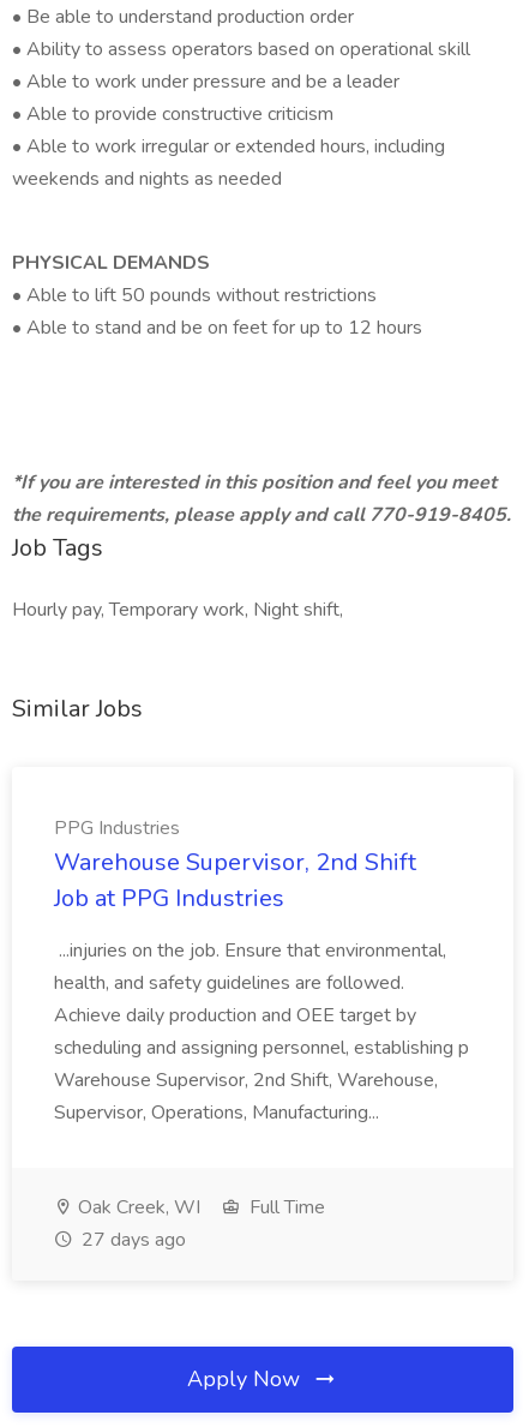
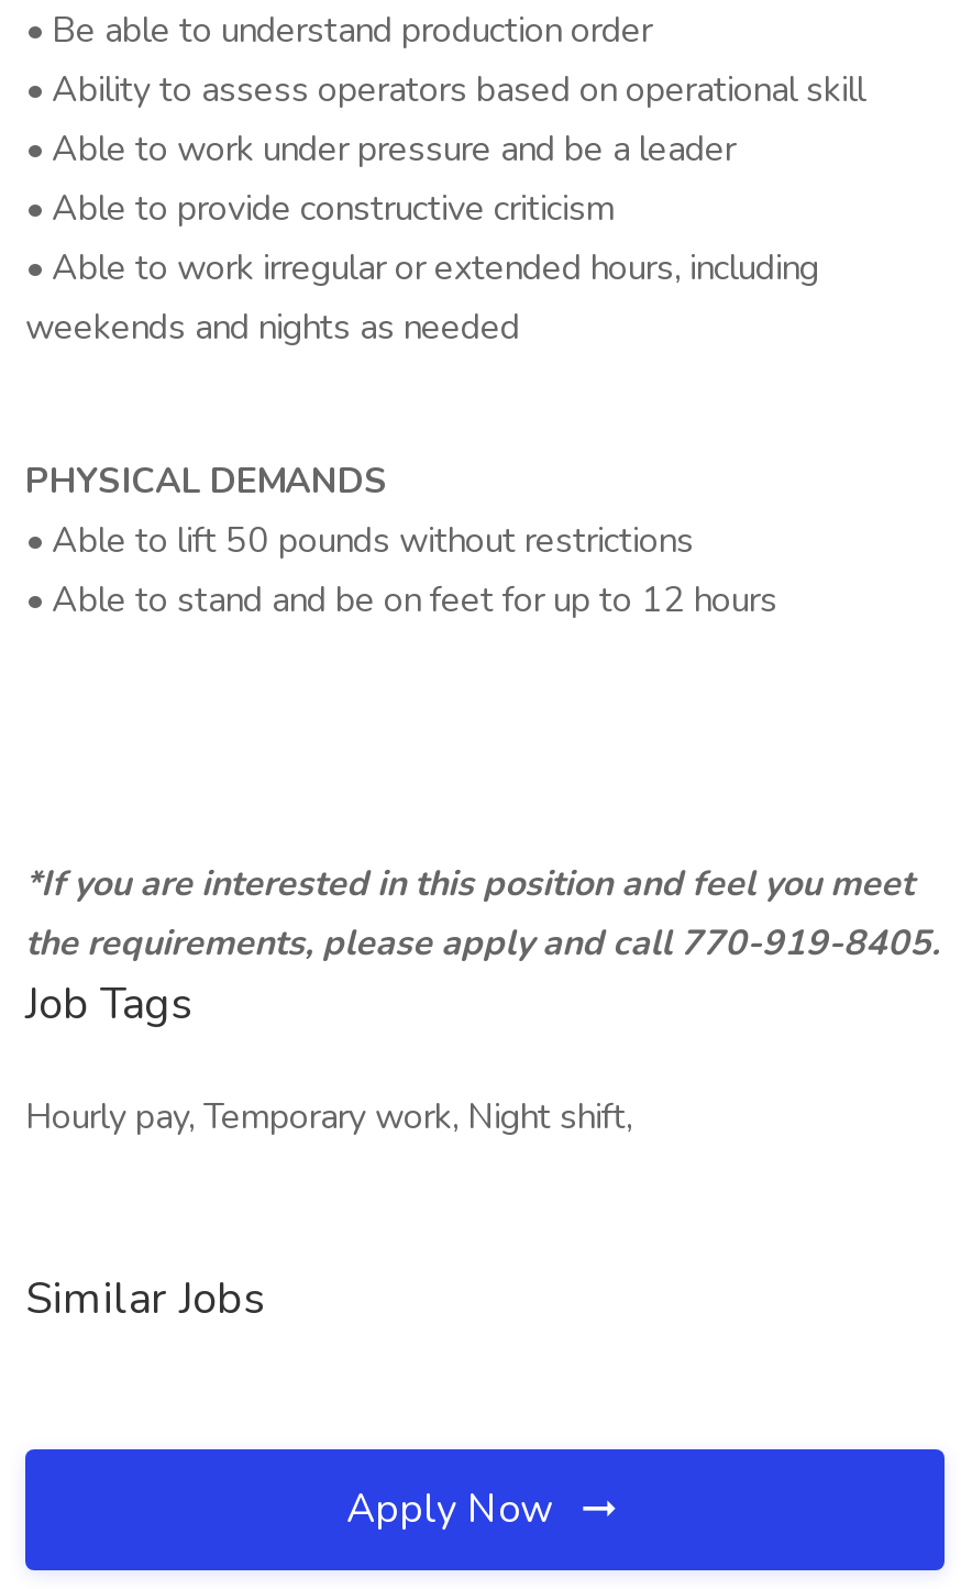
[54,815,469,1126] PPG Industries | Warehouse Supervisor, 2nd Shift | Job at PPG Industries | ...injuries on the job. Ensure that environmental, | health, and safety guidelines are followed. | Achieve daily production and OEE target by | scheduling and assigning personnel, establishing p | Warehouse Supervisor, 2nd Shift, Warehouse, | Supervisor, Operations, Manufacturing... -> none
[73,1194,325,1253] Oak Creek, WI | Full Time | 27 days ago -> none

